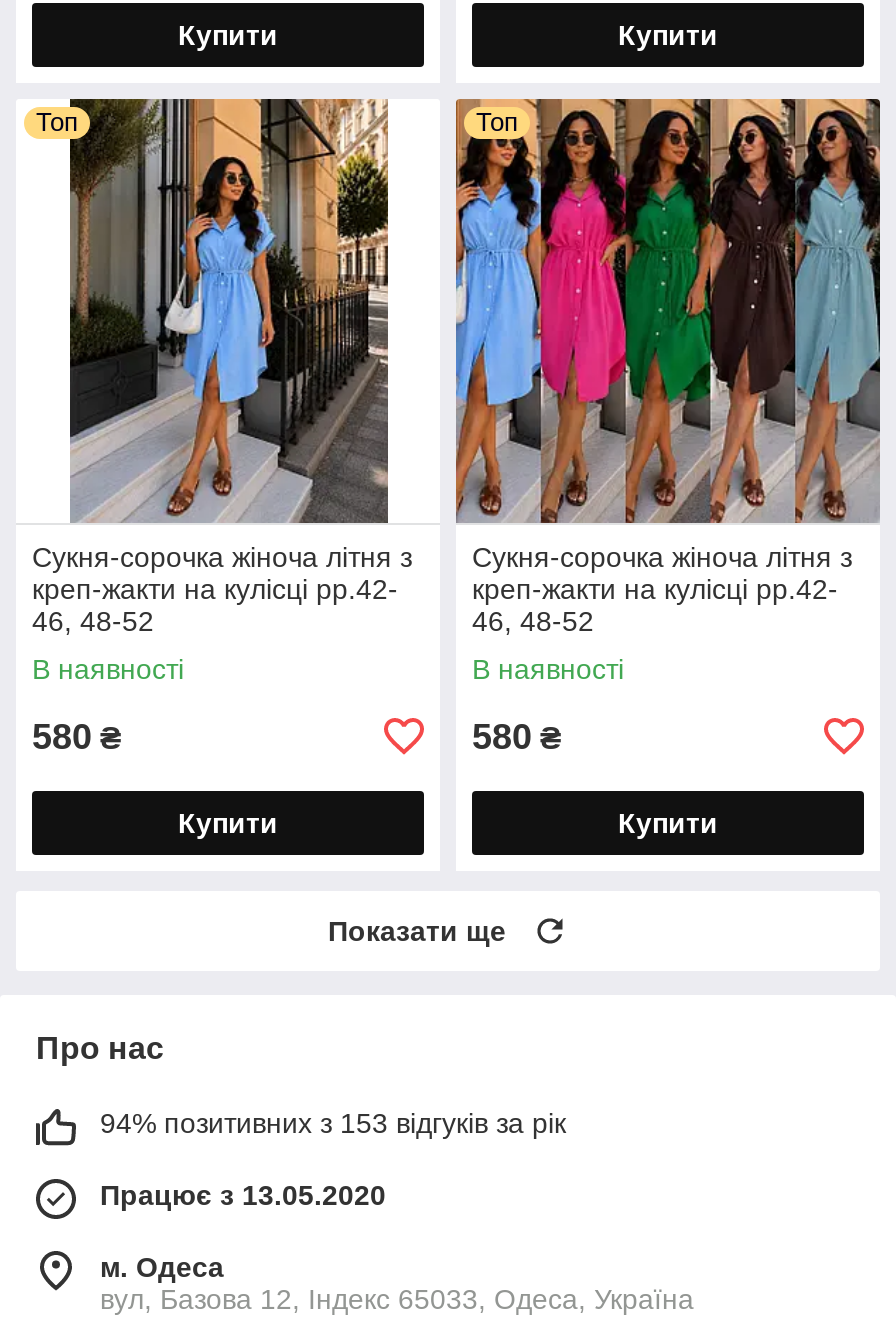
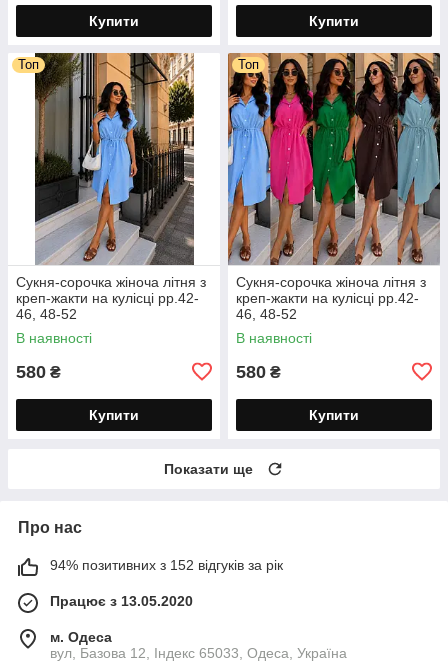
[100,1107,566,1139] 94% позитивних з 153 відгуків за рік -> [50,557,283,573] 94% позитивних з 152 відгуків за рік

